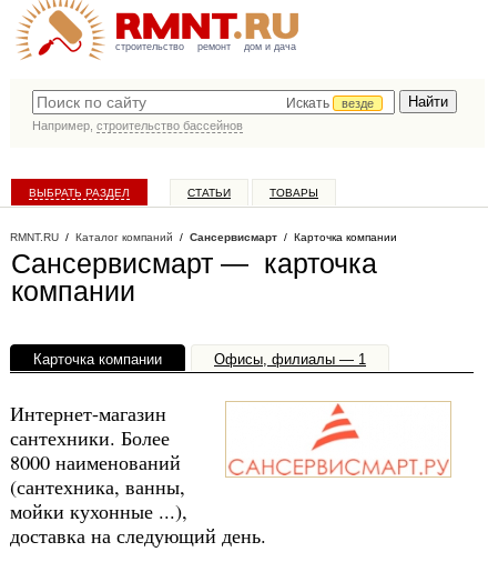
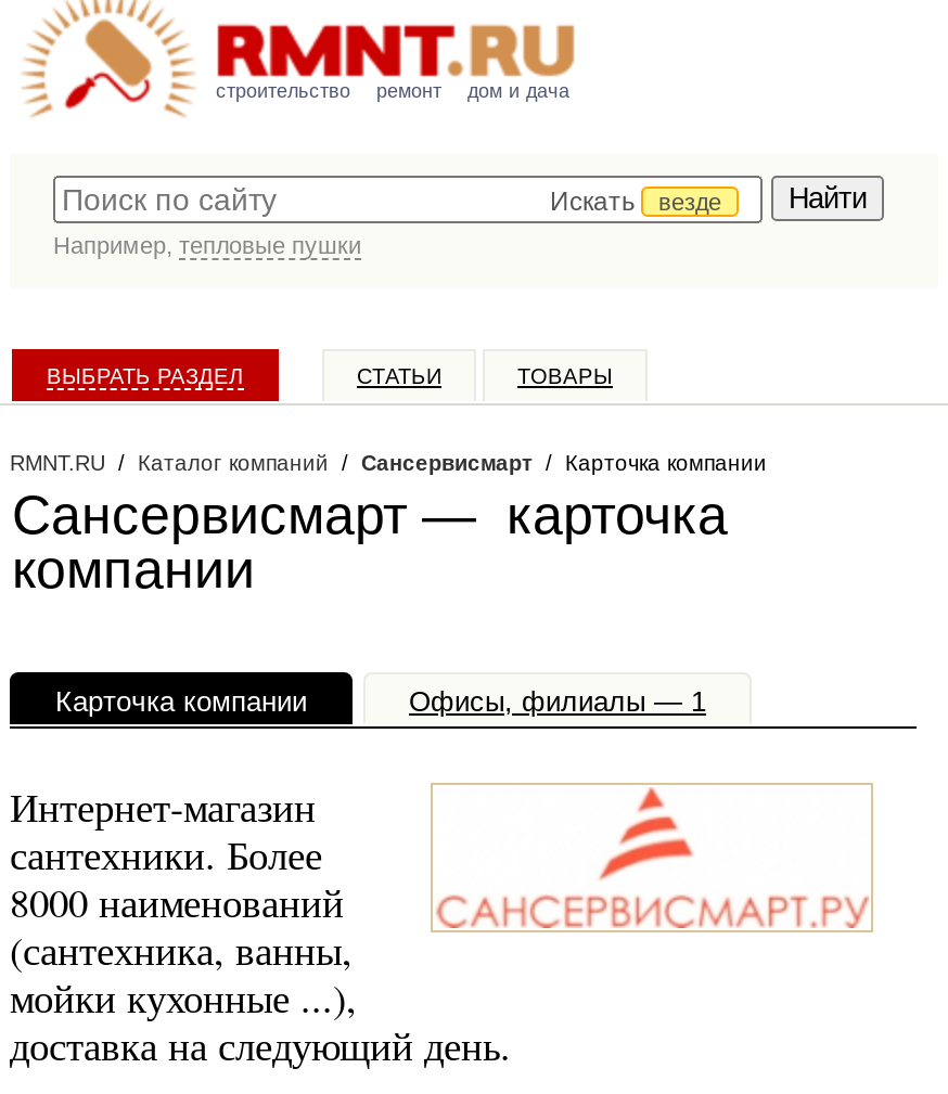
[32,119,243,132] Например, строительство бассейнов -> [53,232,361,258] Например, тепловые пушки

